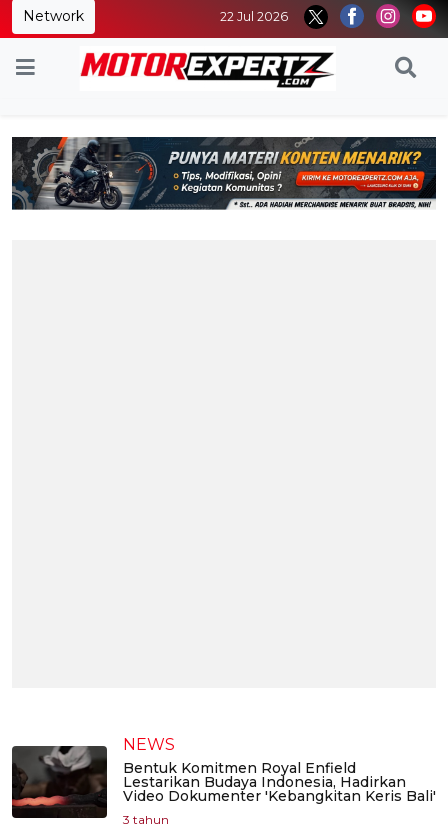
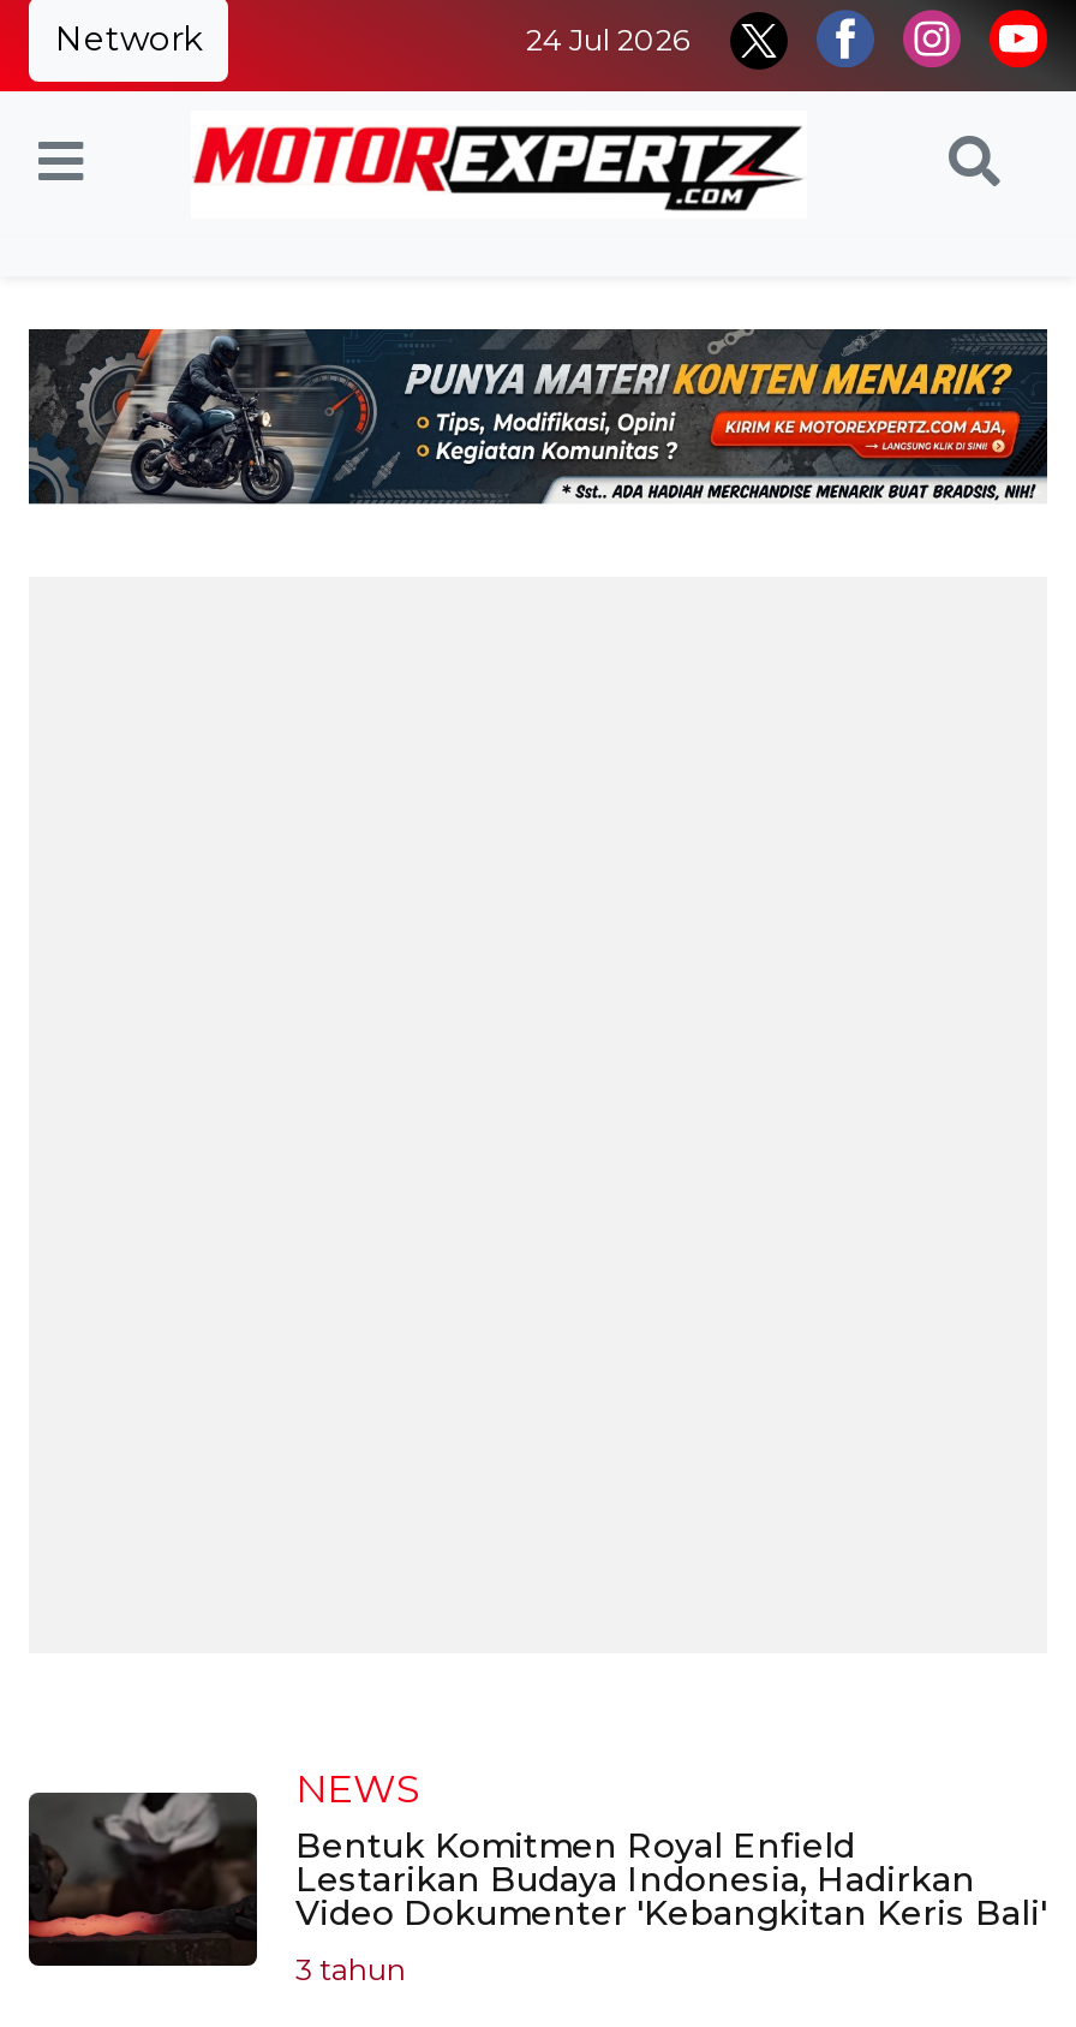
[220,9,288,24] 22 Jul 2026 -> [526,22,692,58] 24 Jul 2026

